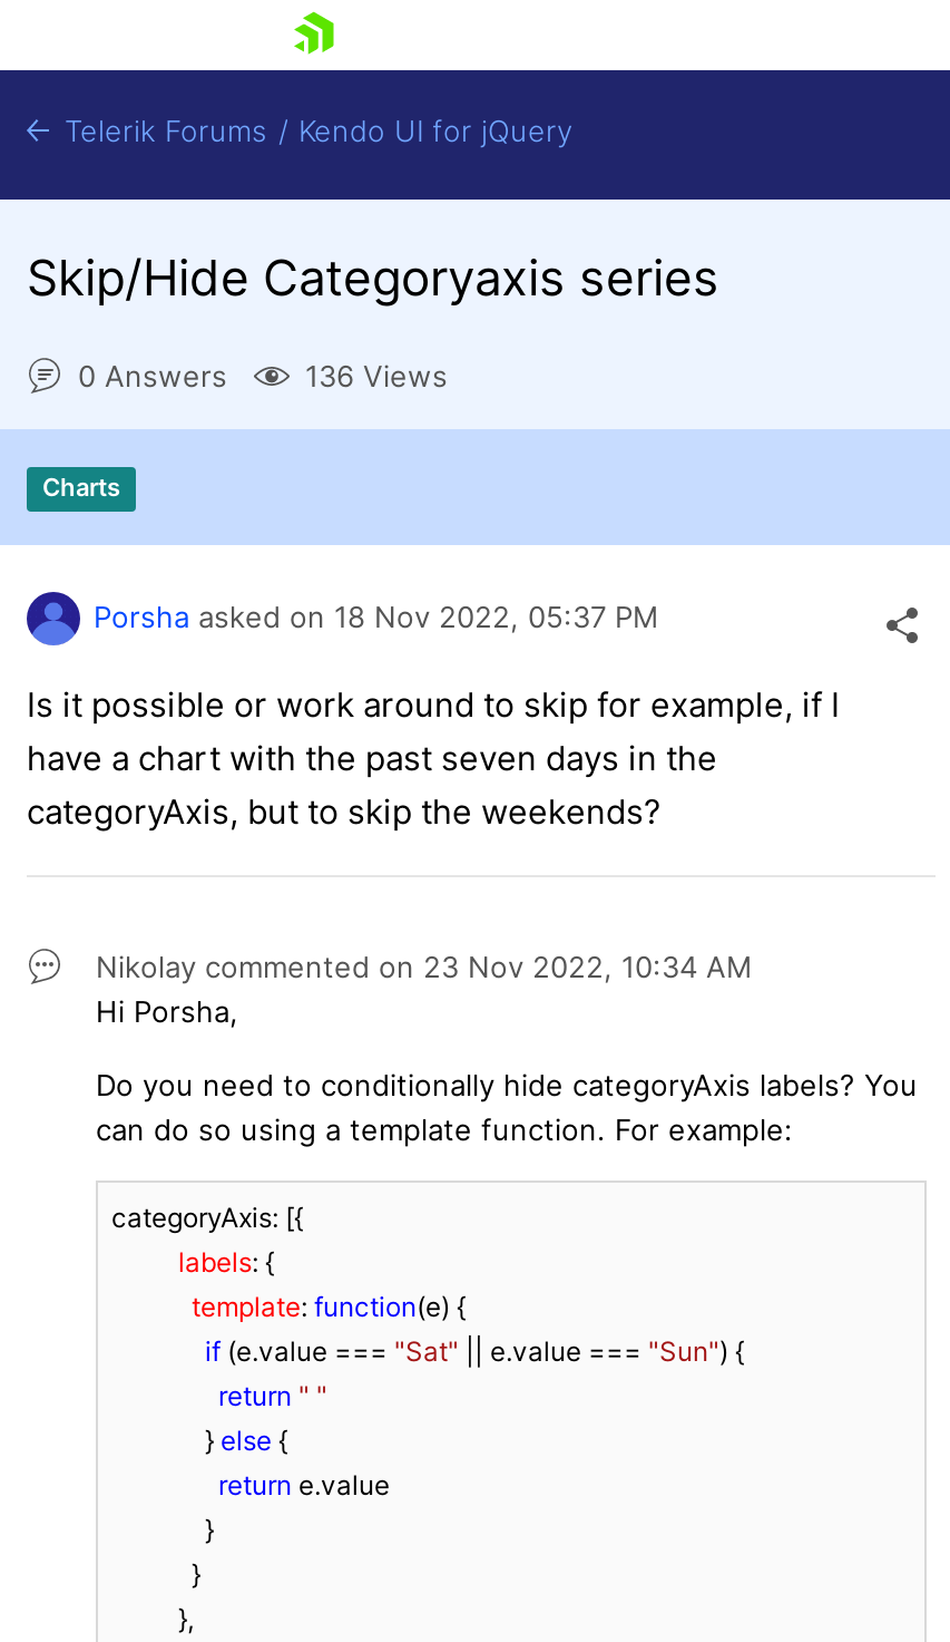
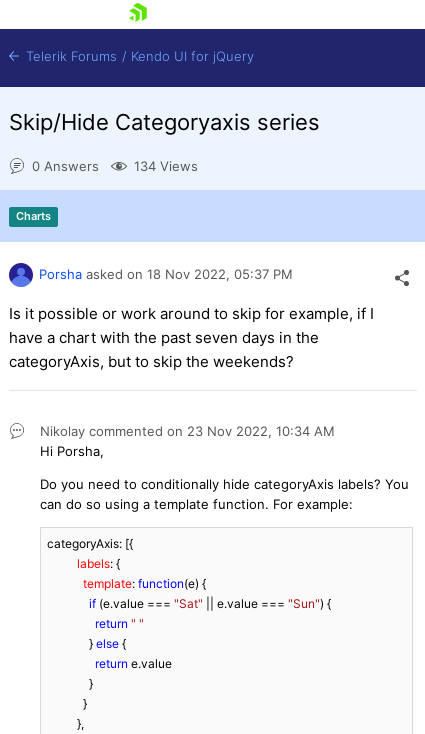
[305,359,448,395] 136 Views -> [134,158,198,174] 134 Views

